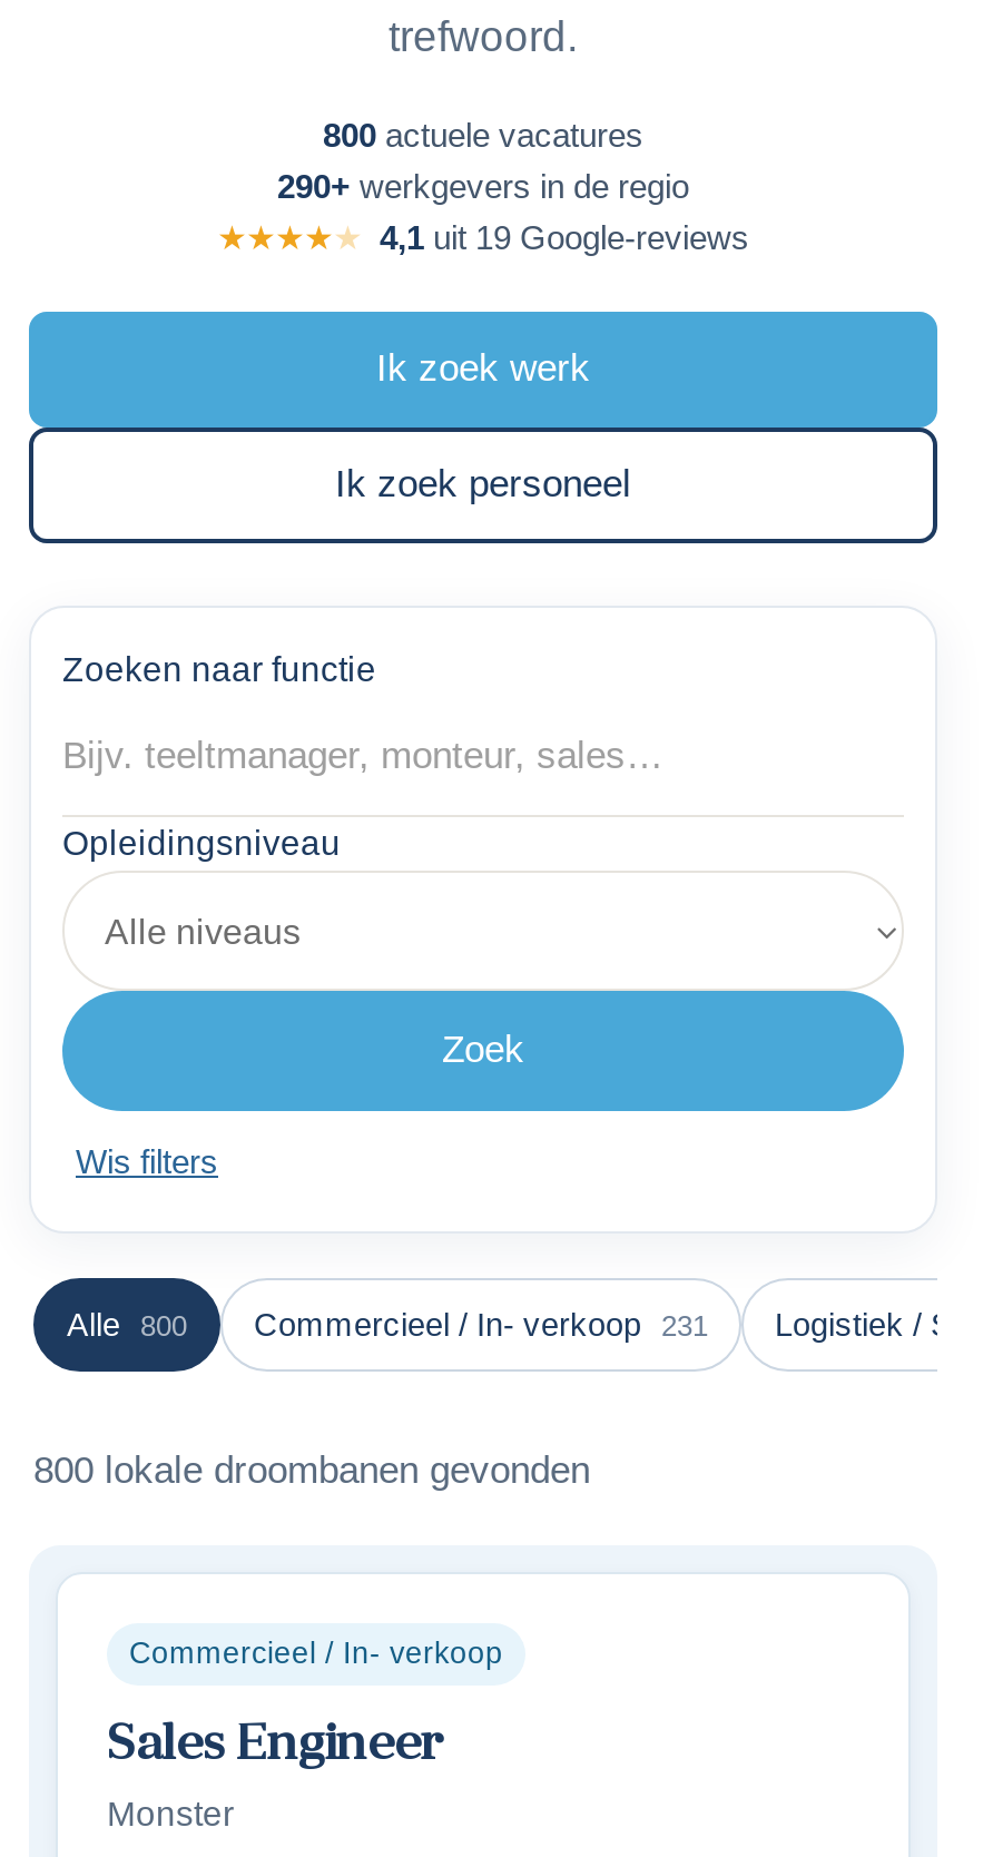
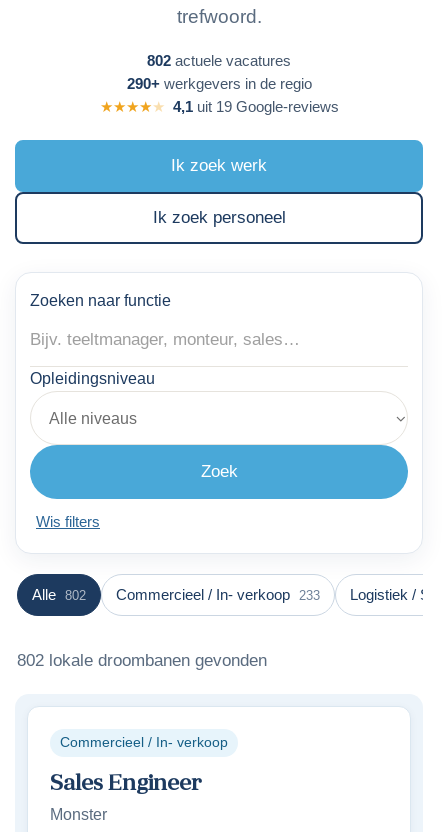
[323,116,643,154] 800 actuele vacatures -> [147,52,291,69] 802 actuele vacatures
[67,1307,187,1343] Alle 800 -> [32,587,86,603] Alle 802
[254,1307,708,1343] Commercieel / In- verkoop 231 -> [116,587,320,603] Commercieel / In- verkoop 233
[33,1450,590,1492] 800 lokale droombanen gevonden -> [17,651,267,670] 802 lokale droombanen gevonden

